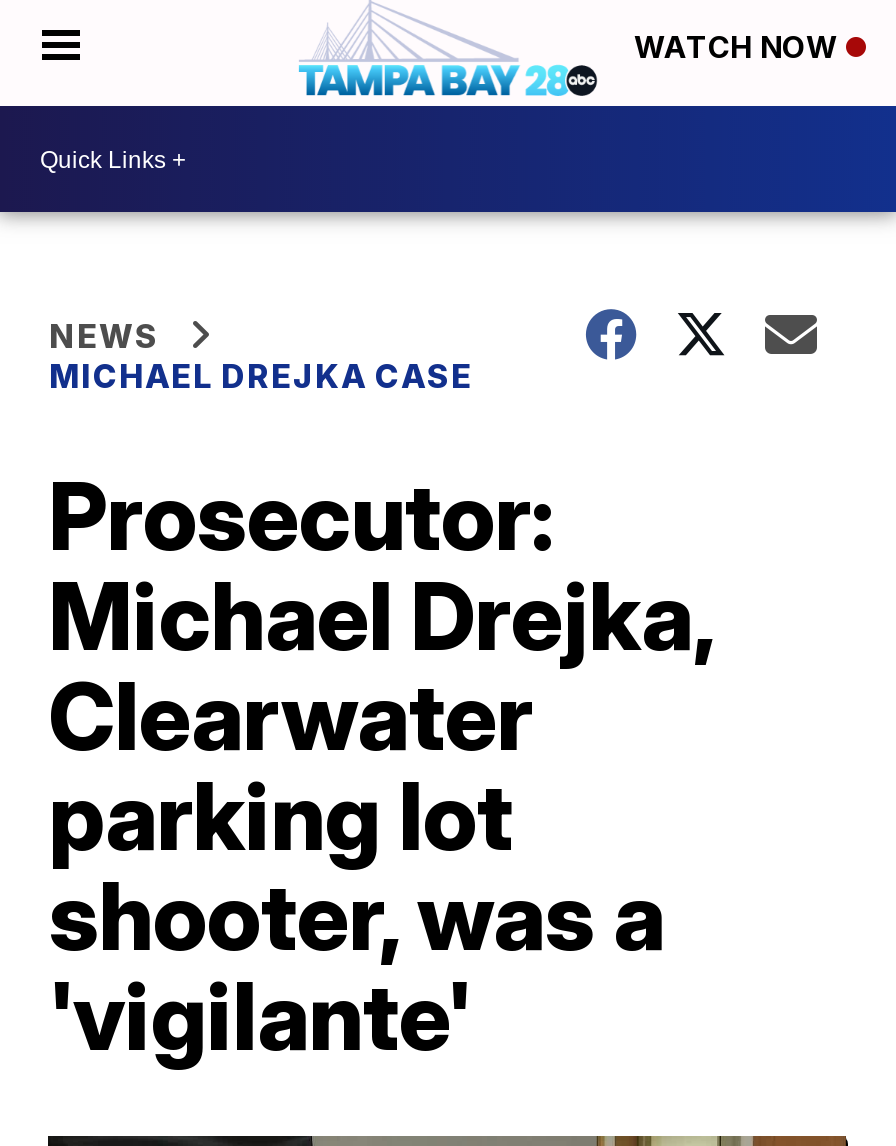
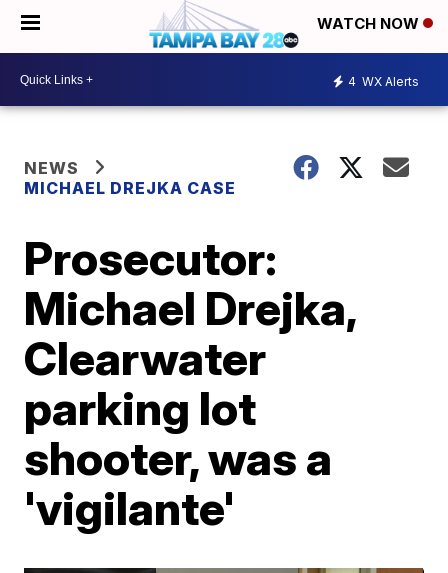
none -> [348,73,419,88] 4 WX Alerts

